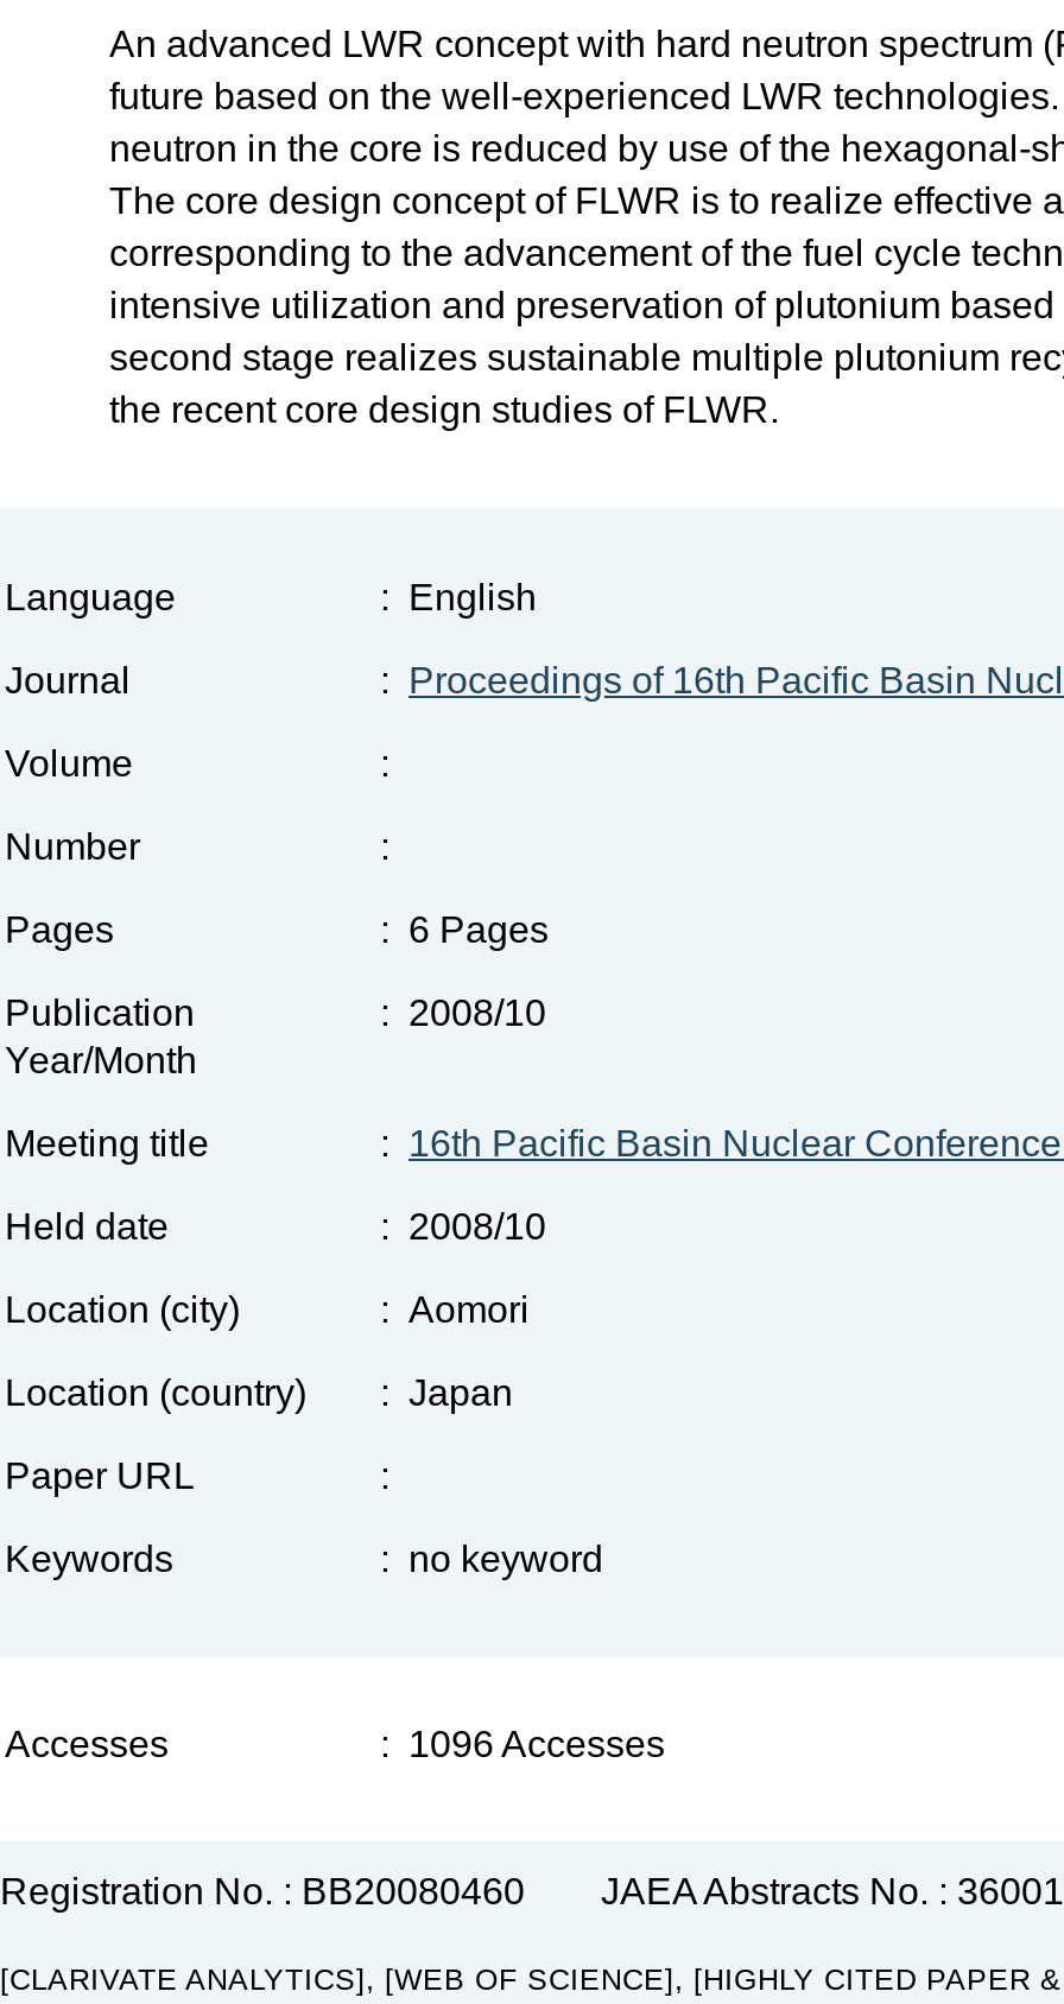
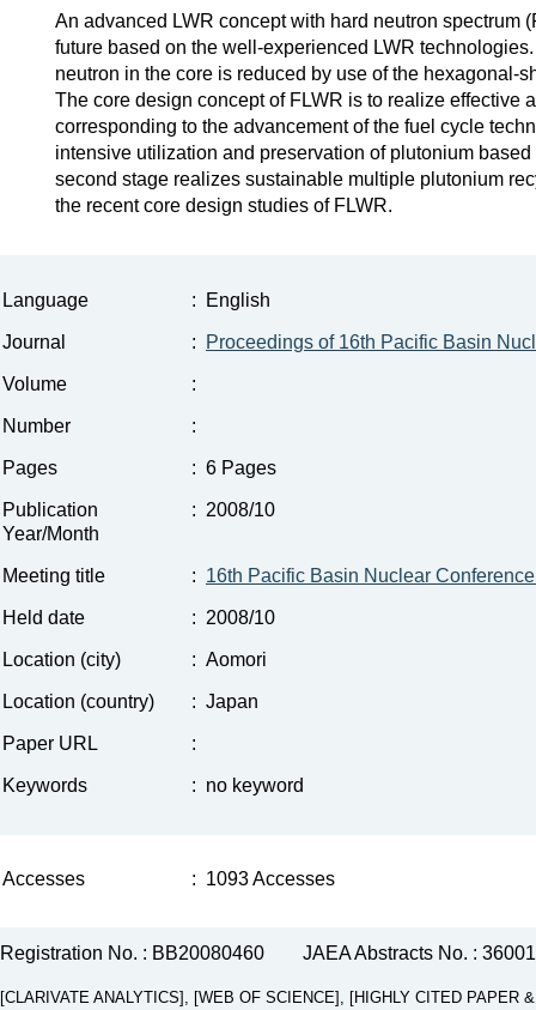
[380,1725,665,1765] : 1096 Accesses -> [191,869,335,889] : 1093 Accesses

